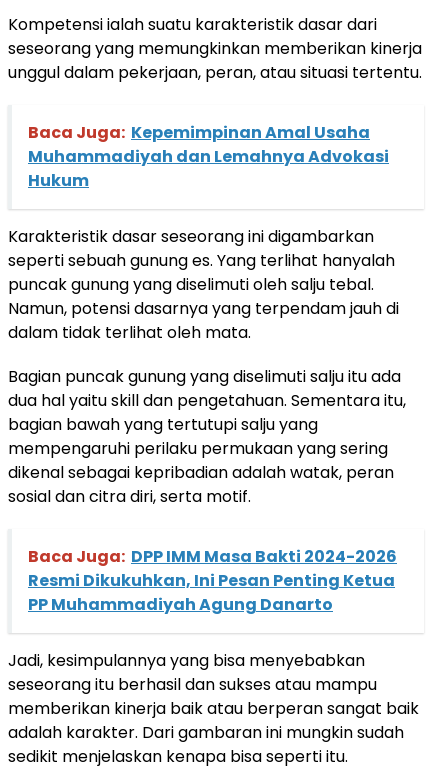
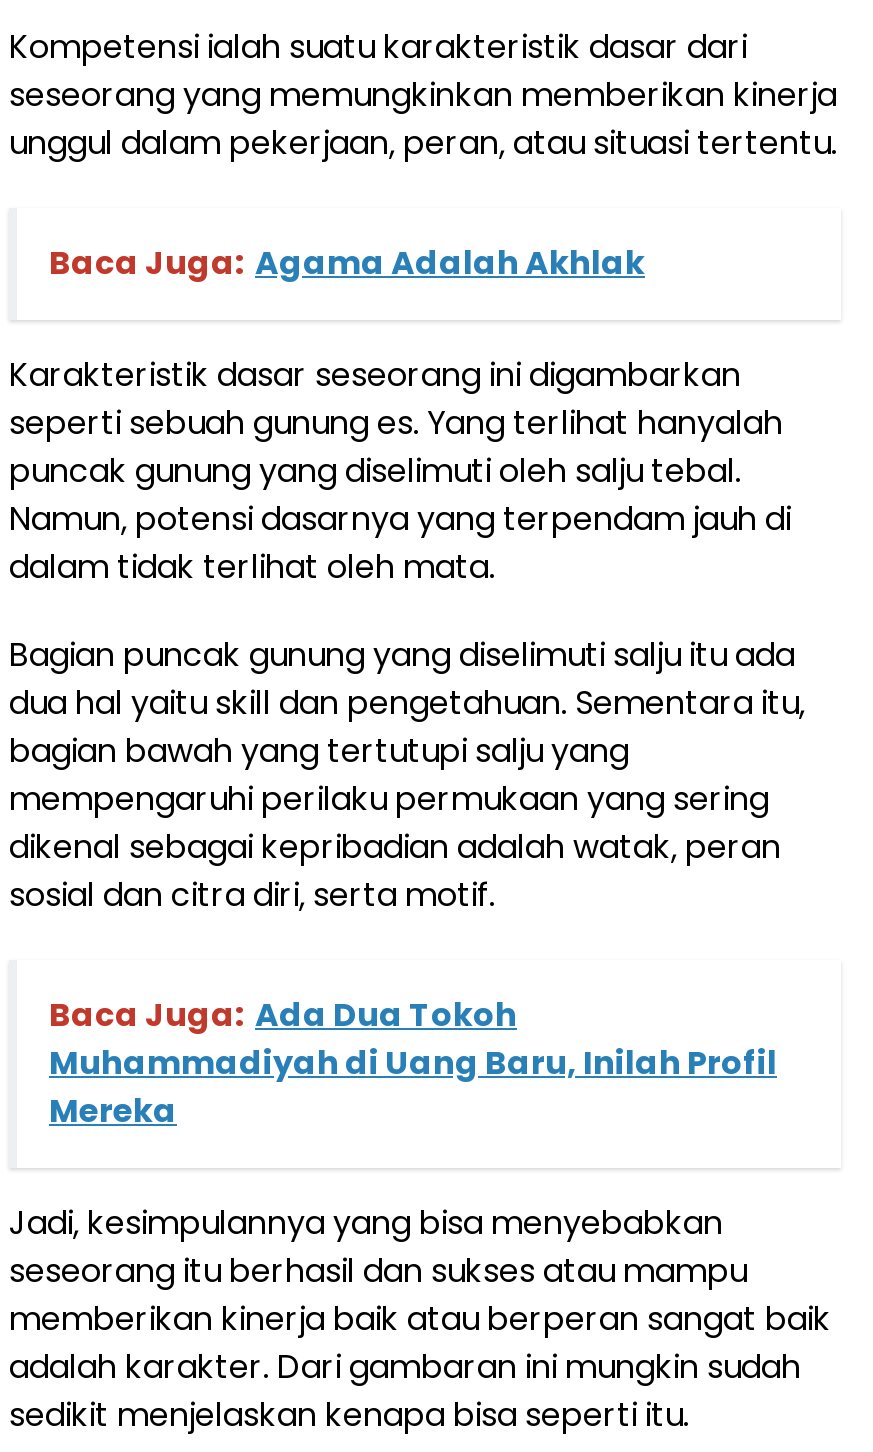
[28,121,389,192] Baca Juga: Kepemimpinan Amal Usaha | Muhammadiyah dan Lemahnya Advokasi | Hukum -> [49,241,645,287] Baca Juga: Agama Adalah Akhlak
[28,545,397,616] Baca Juga: DPP IMM Masa Bakti 2024-2026 | Resmi Dikukuhkan, Ini Pesan Penting Ketua | PP Muhammadiyah Agung Danarto -> [49,993,777,1135] Baca Juga: Ada Dua Tokoh | Muhammadiyah di Uang Baru, Inilah Profil | Mereka

